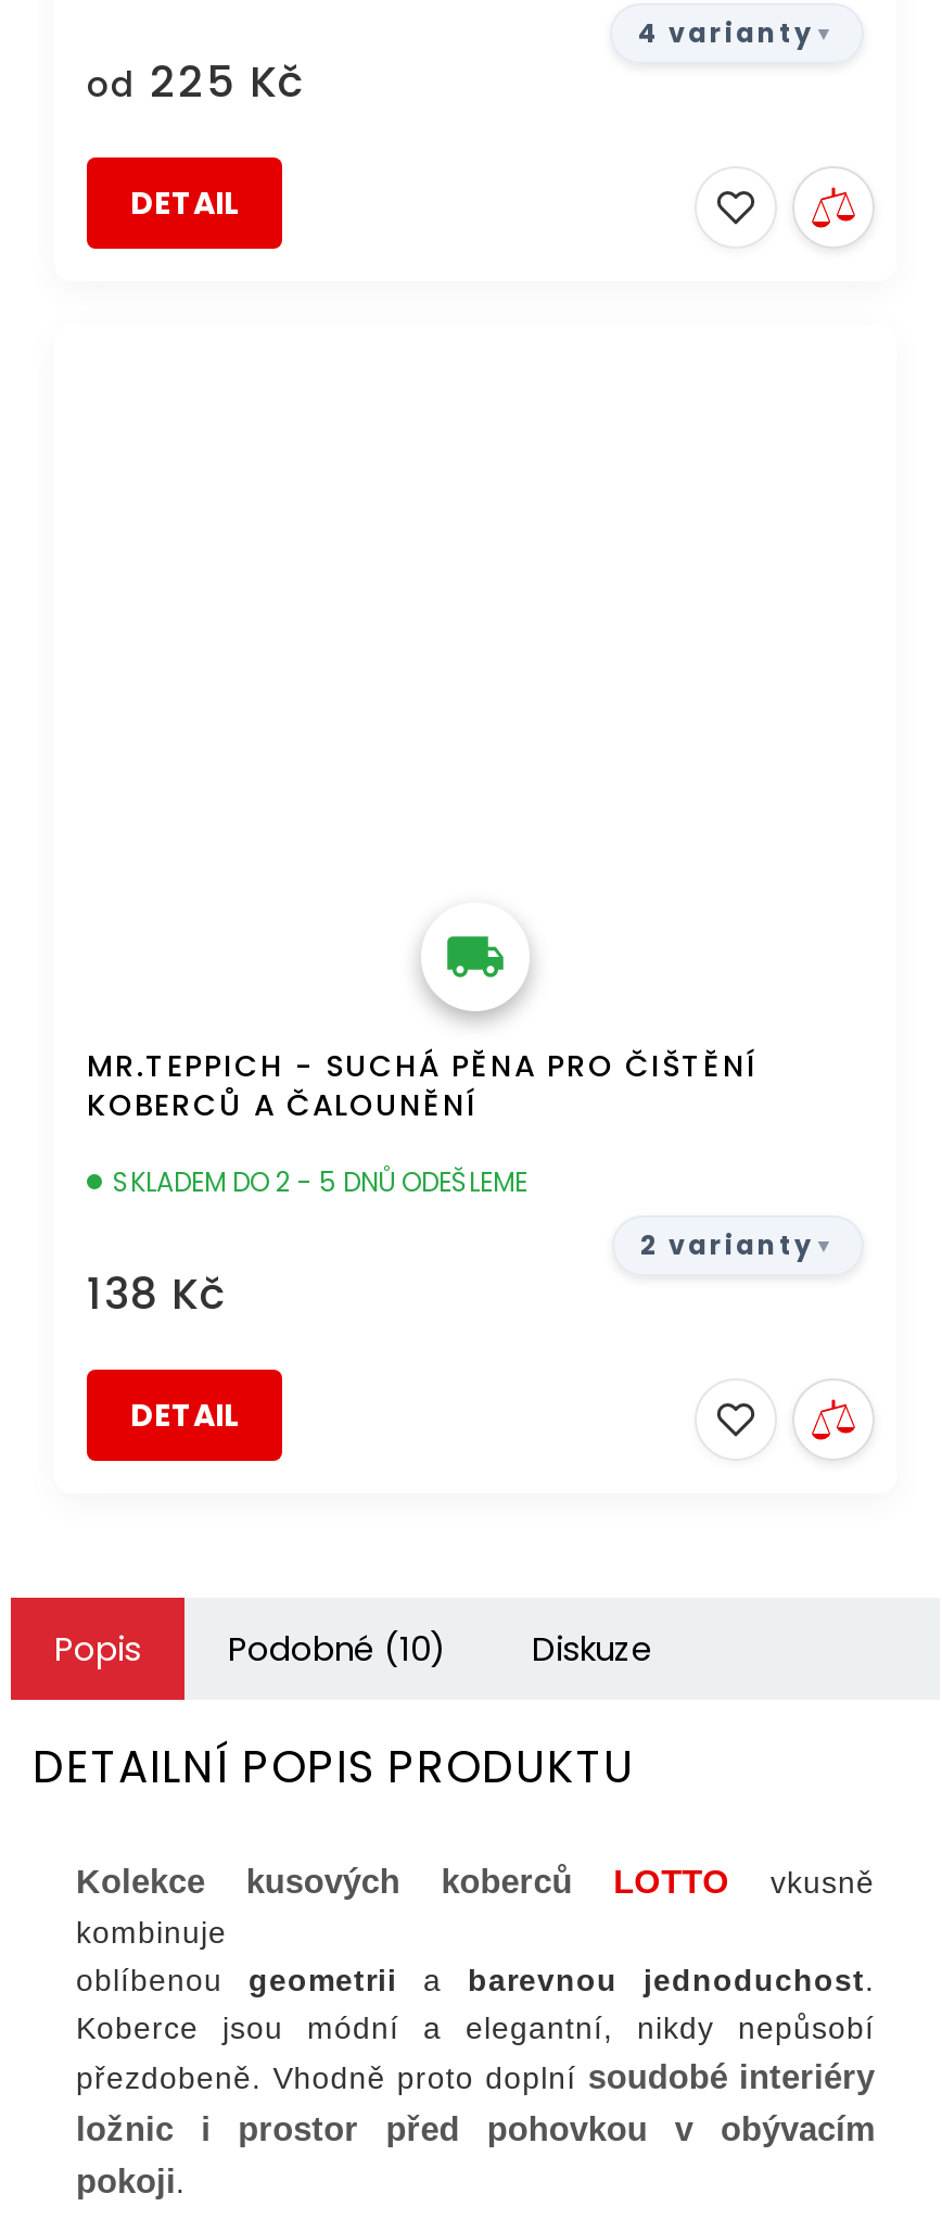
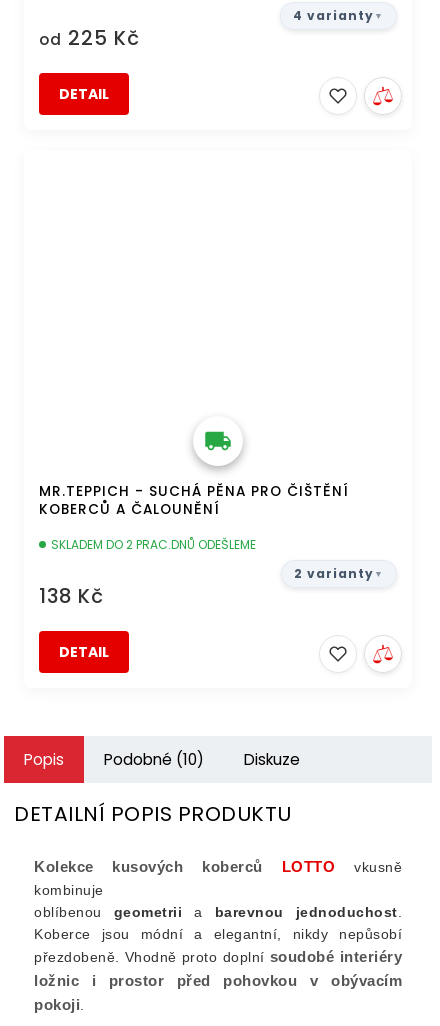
[113,1163,527,1200] SKLADEM DO 2 - 5 DNŮ ODEŠLEME -> [51,536,256,553] SKLADEM DO 2 PRAC.DNŮ ODEŠLEME

